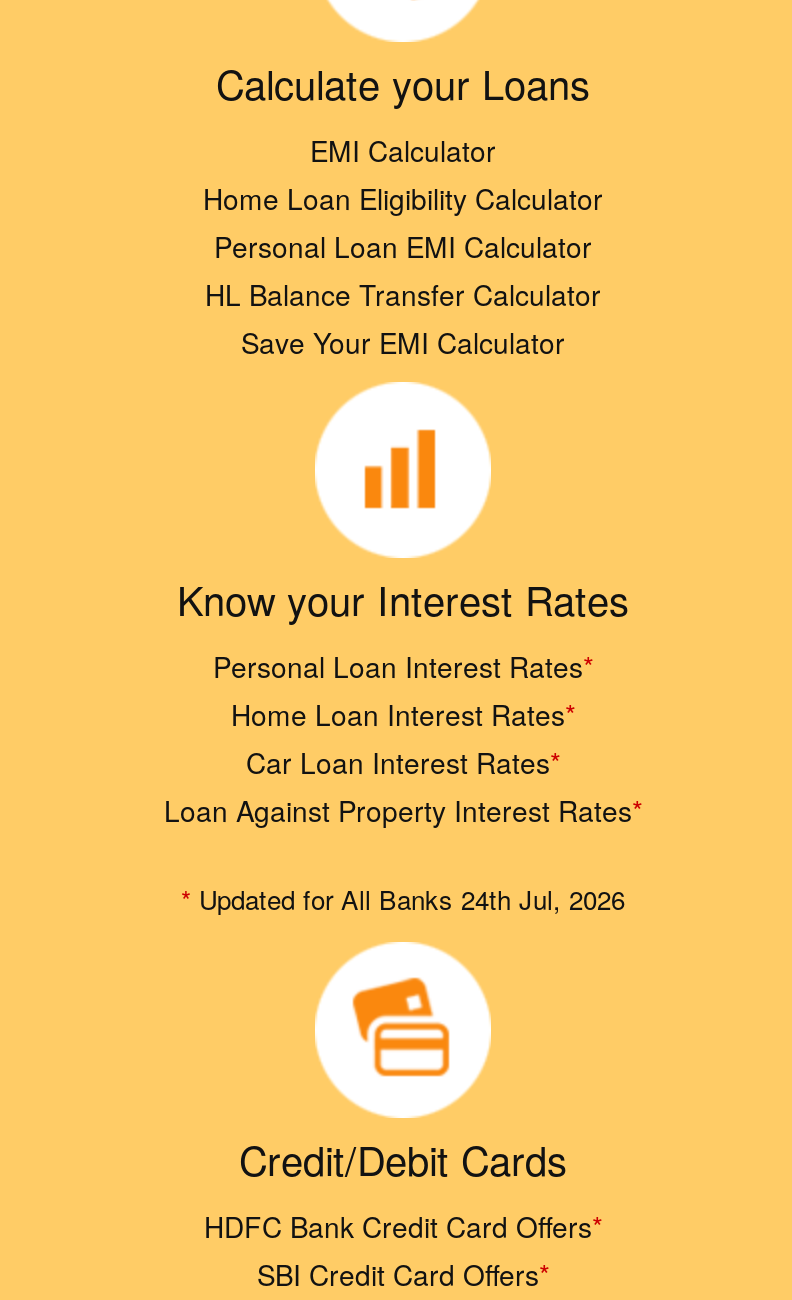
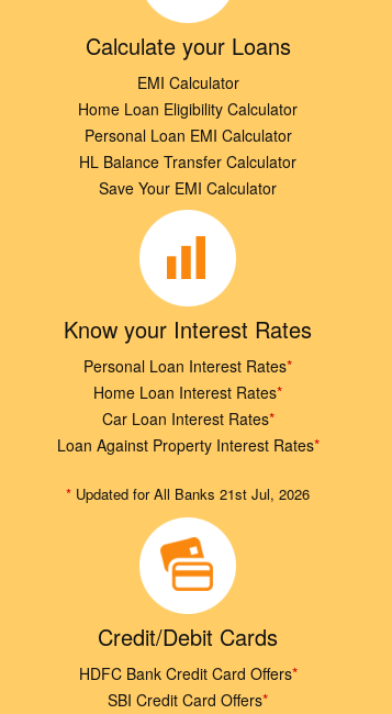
[181,880,625,918] * Updated for All Banks 24th Jul, 2026 -> [66,483,310,504] * Updated for All Banks 21st Jul, 2026

